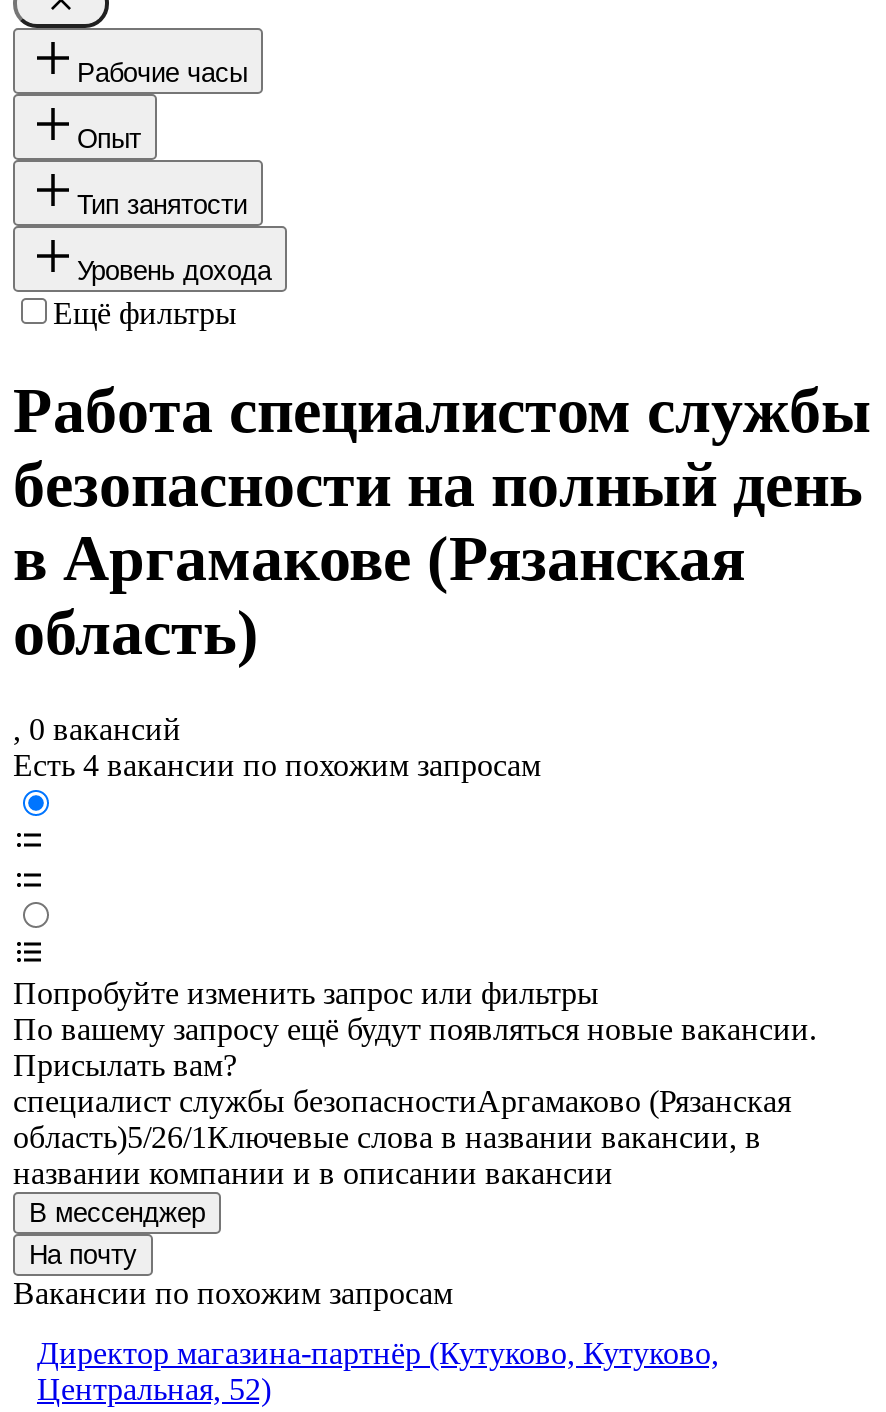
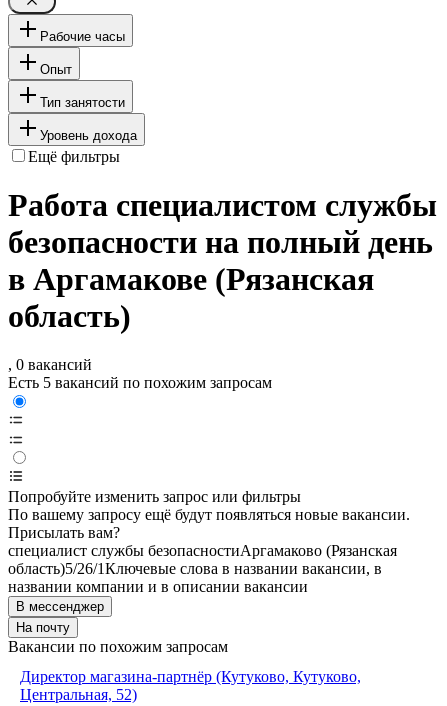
[13,749,541,783] Есть 4 вакансии по похожим запросам -> [8,374,272,391] Есть 5 вакансий по похожим запросам

